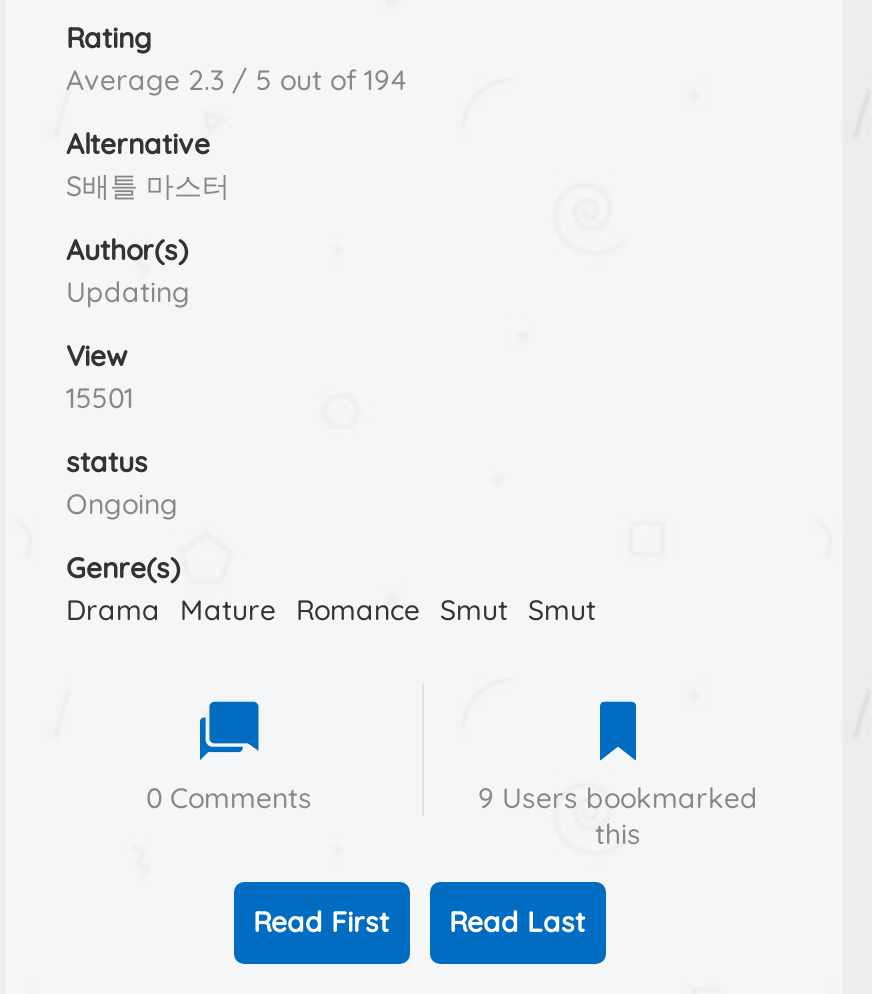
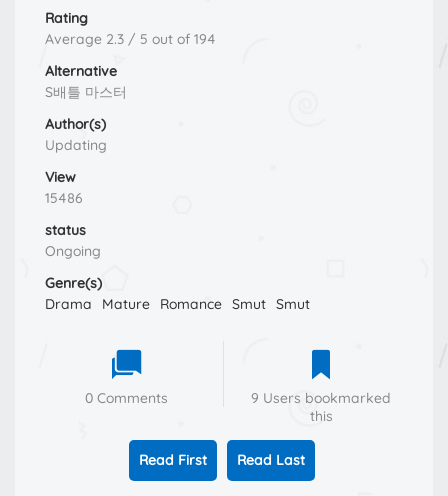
[66,381,134,417] 15501 -> [45,189,83,207] 15486

